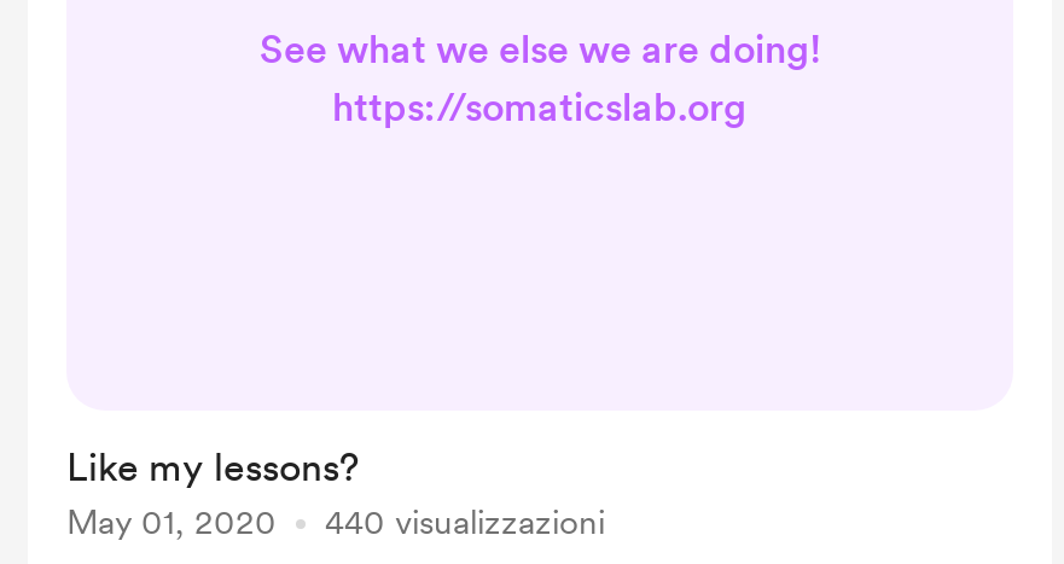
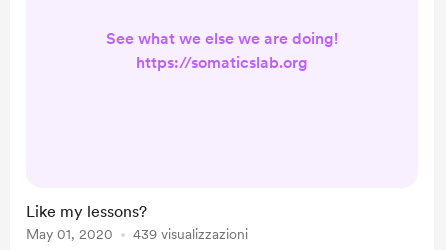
[325,502,605,541] 440 visualizzazioni -> [133,226,248,242] 439 visualizzazioni

